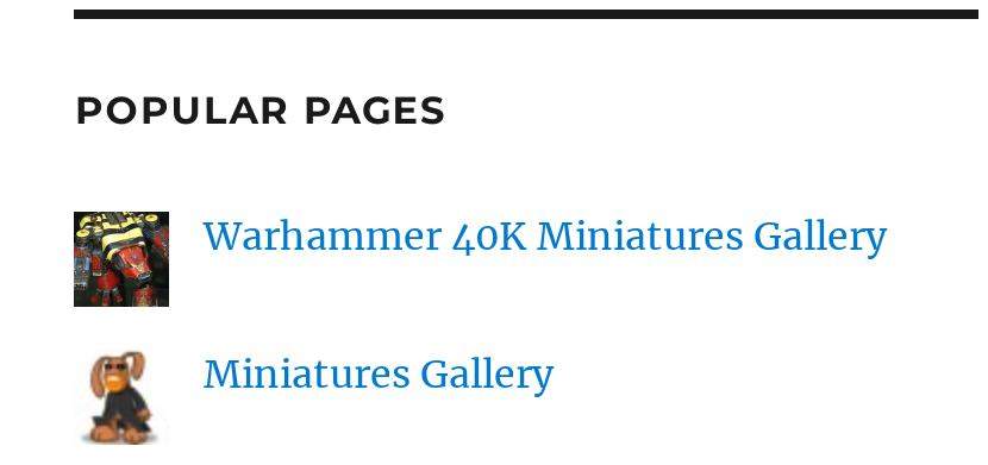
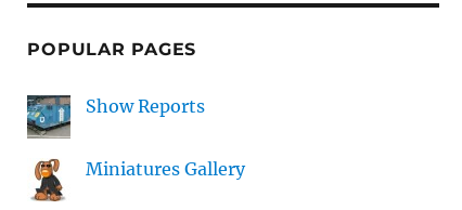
[71,211,887,307] [image] | Warhammer 40K Miniatures Gallery -> [26,95,206,137] [image] | Show Reports

